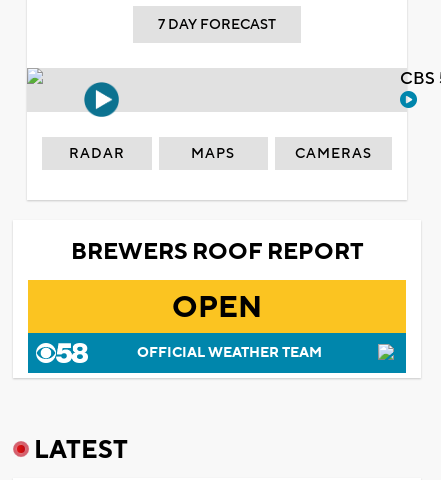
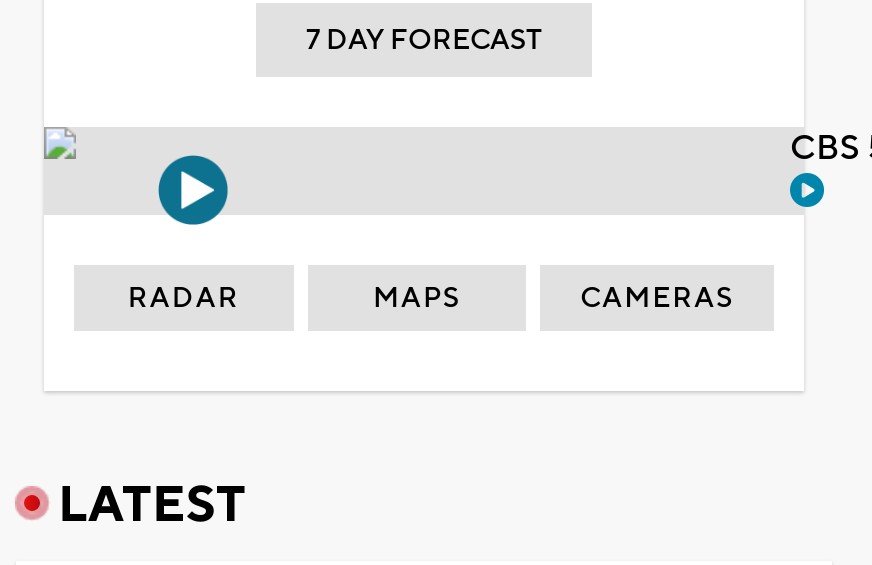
[70,237,363,362] BREWERS ROOF REPORT | OPEN | OFFICIAL WEATHER TEAM -> none

